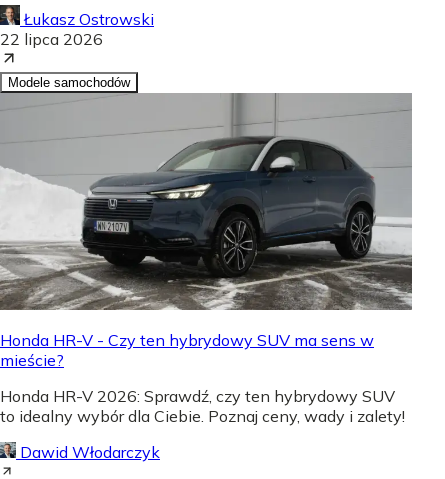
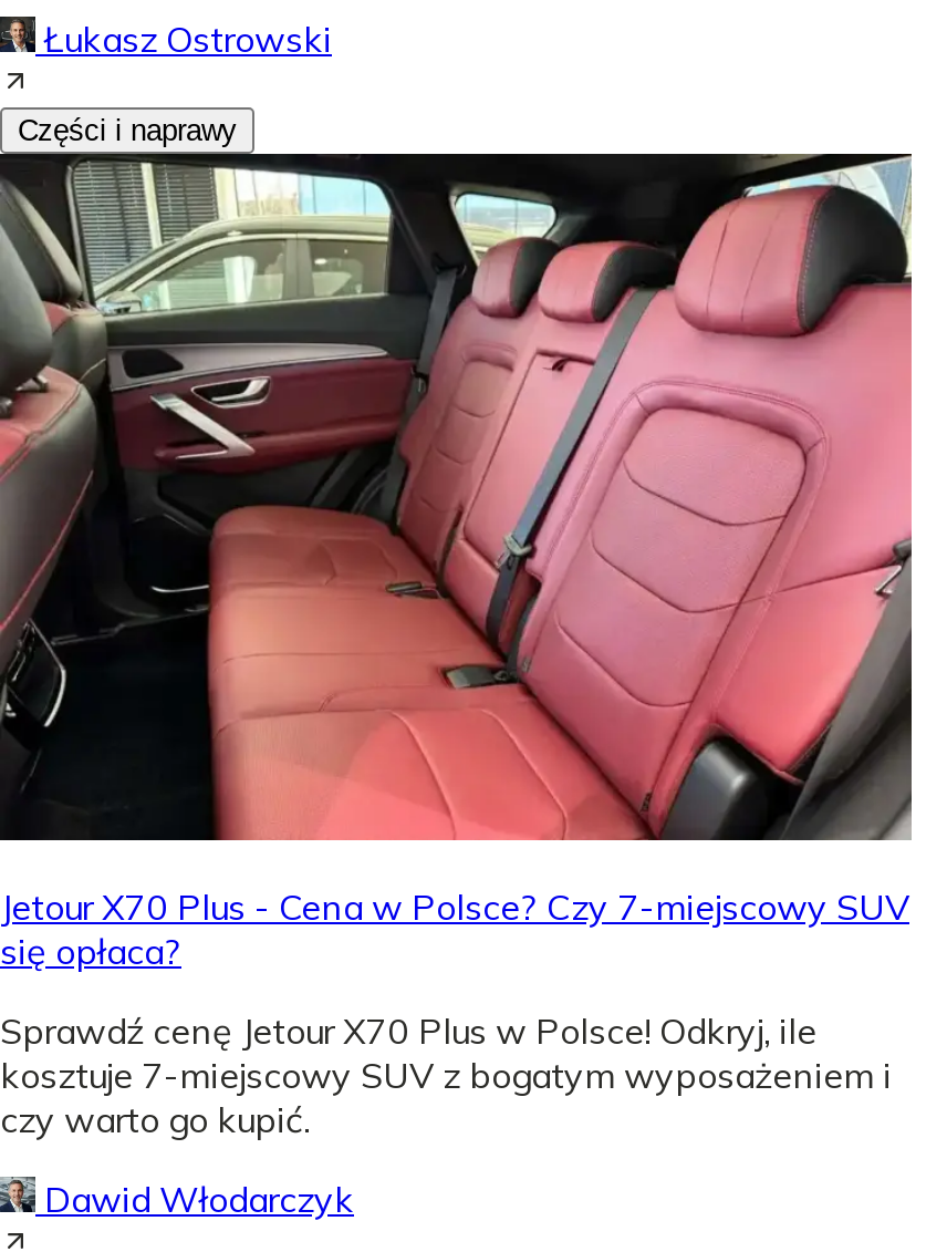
[0,29,130,90] 22 lipca 2026 | Modele samochodów -> [18,115,237,148] Części i naprawy
[0,71,412,426] [image] | Honda HR-V - Czy ten hybrydowy SUV ma sens w | mieście? | Honda HR-V 2026: Sprawdź, czy ten hybrydowy SUV | to idealny wybór dla Ciebie. Poznaj ceny, wady i zalety! -> [0,152,914,1140] [image] | Jetour X70 Plus - Cena w Polsce? Czy 7-miejscowy SUV | się opłaca? | Sprawdź cenę Jetour X70 Plus w Polsce! Odkryj, ile | kosztuje 7-miejscowy SUV z bogatym wyposażeniem i | czy warto go kupić.

